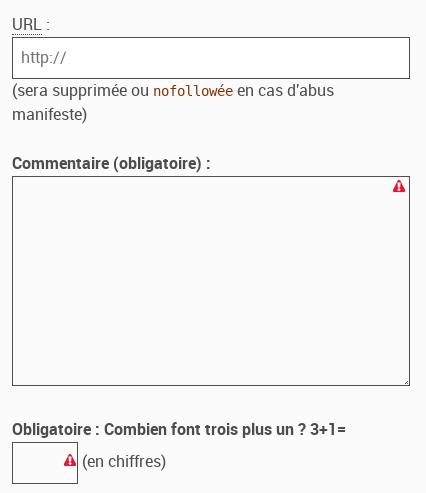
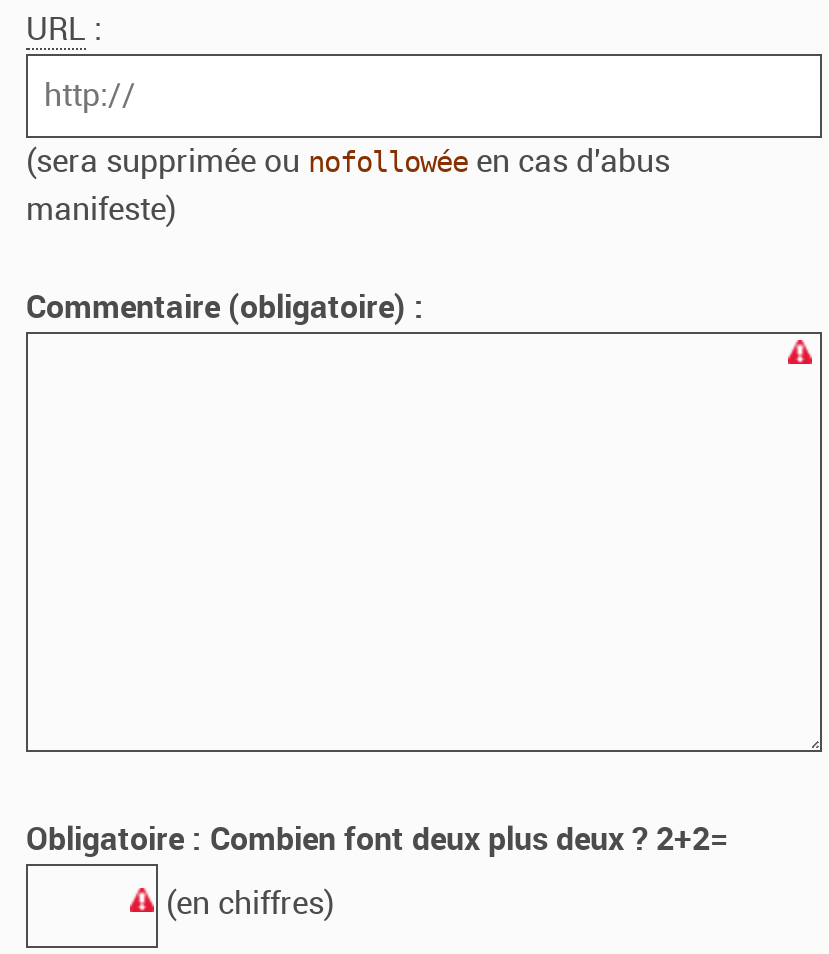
[12,418,346,440] Obligatoire : Combien font trois plus un ? 3+1= -> [26,816,728,860] Obligatoire : Combien font deux plus deux ? 2+2=

